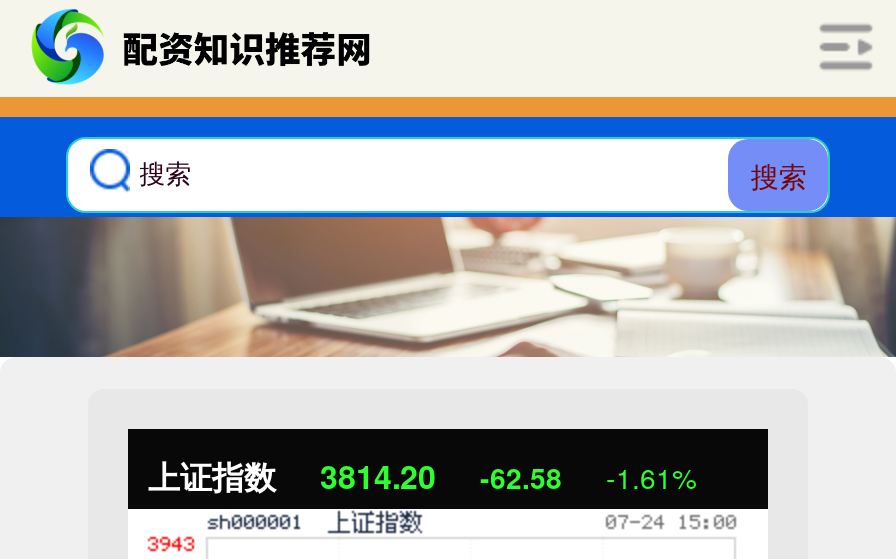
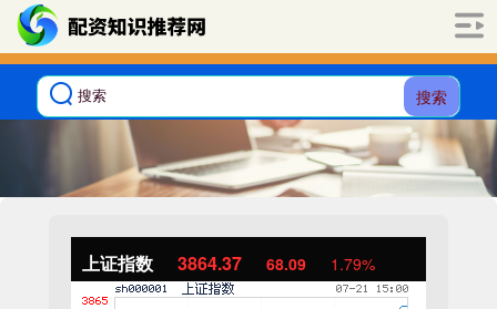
[320,453,436,499] 3814.20 -> [177,250,242,276] 3864.37
[480,457,562,497] -62.58 -> [266,253,306,275] 68.09
[606,457,696,497] -1.61% -> [331,253,375,275] 1.79%

